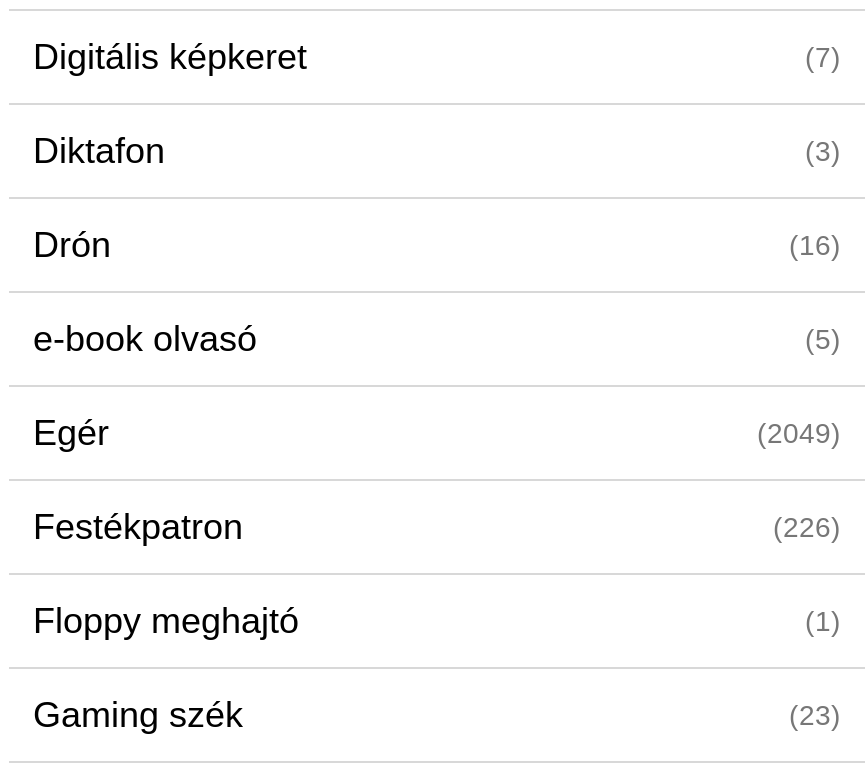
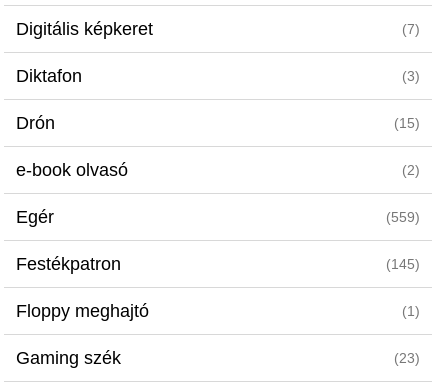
[789,229,841,261] (16) -> [394,115,420,131] (15)
[805,323,841,355] (5) -> [402,162,420,178] (2)
[757,417,841,449] (2049) -> [386,209,420,225] (559)
[773,511,841,543] (226) -> [386,256,420,272] (145)

